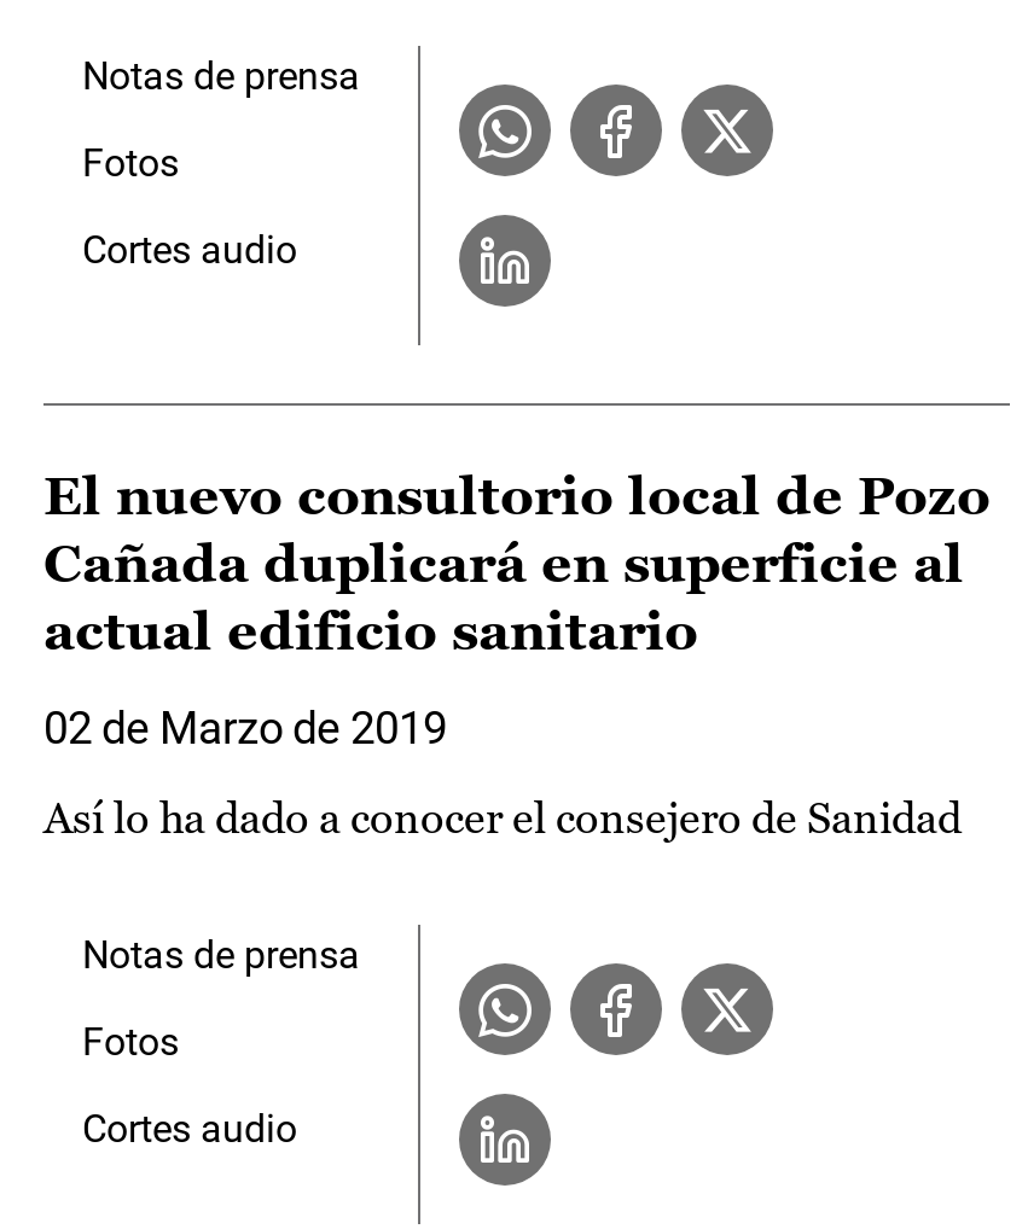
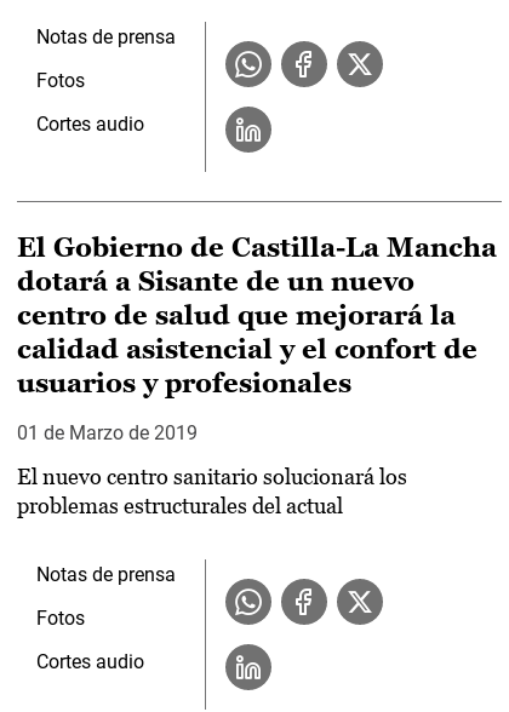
[43,466,991,662] El nuevo consultorio local de Pozo | Cañada duplicará en superficie al | actual edificio sanitario -> [17,233,497,399] El Gobierno de Castilla-La Mancha | dotará a Sisante de un nuevo | centro de salud que mejorará la | calidad asistencial y el confort de | usuarios y profesionales
[43,703,447,754] 02 de Marzo de 2019 -> [17,422,198,445] 01 de Marzo de 2019
[43,792,962,843] Así lo ha dado a conocer el consejero de Sanidad -> [17,464,407,518] El nuevo centro sanitario solucionará los | problemas estructurales del actual

